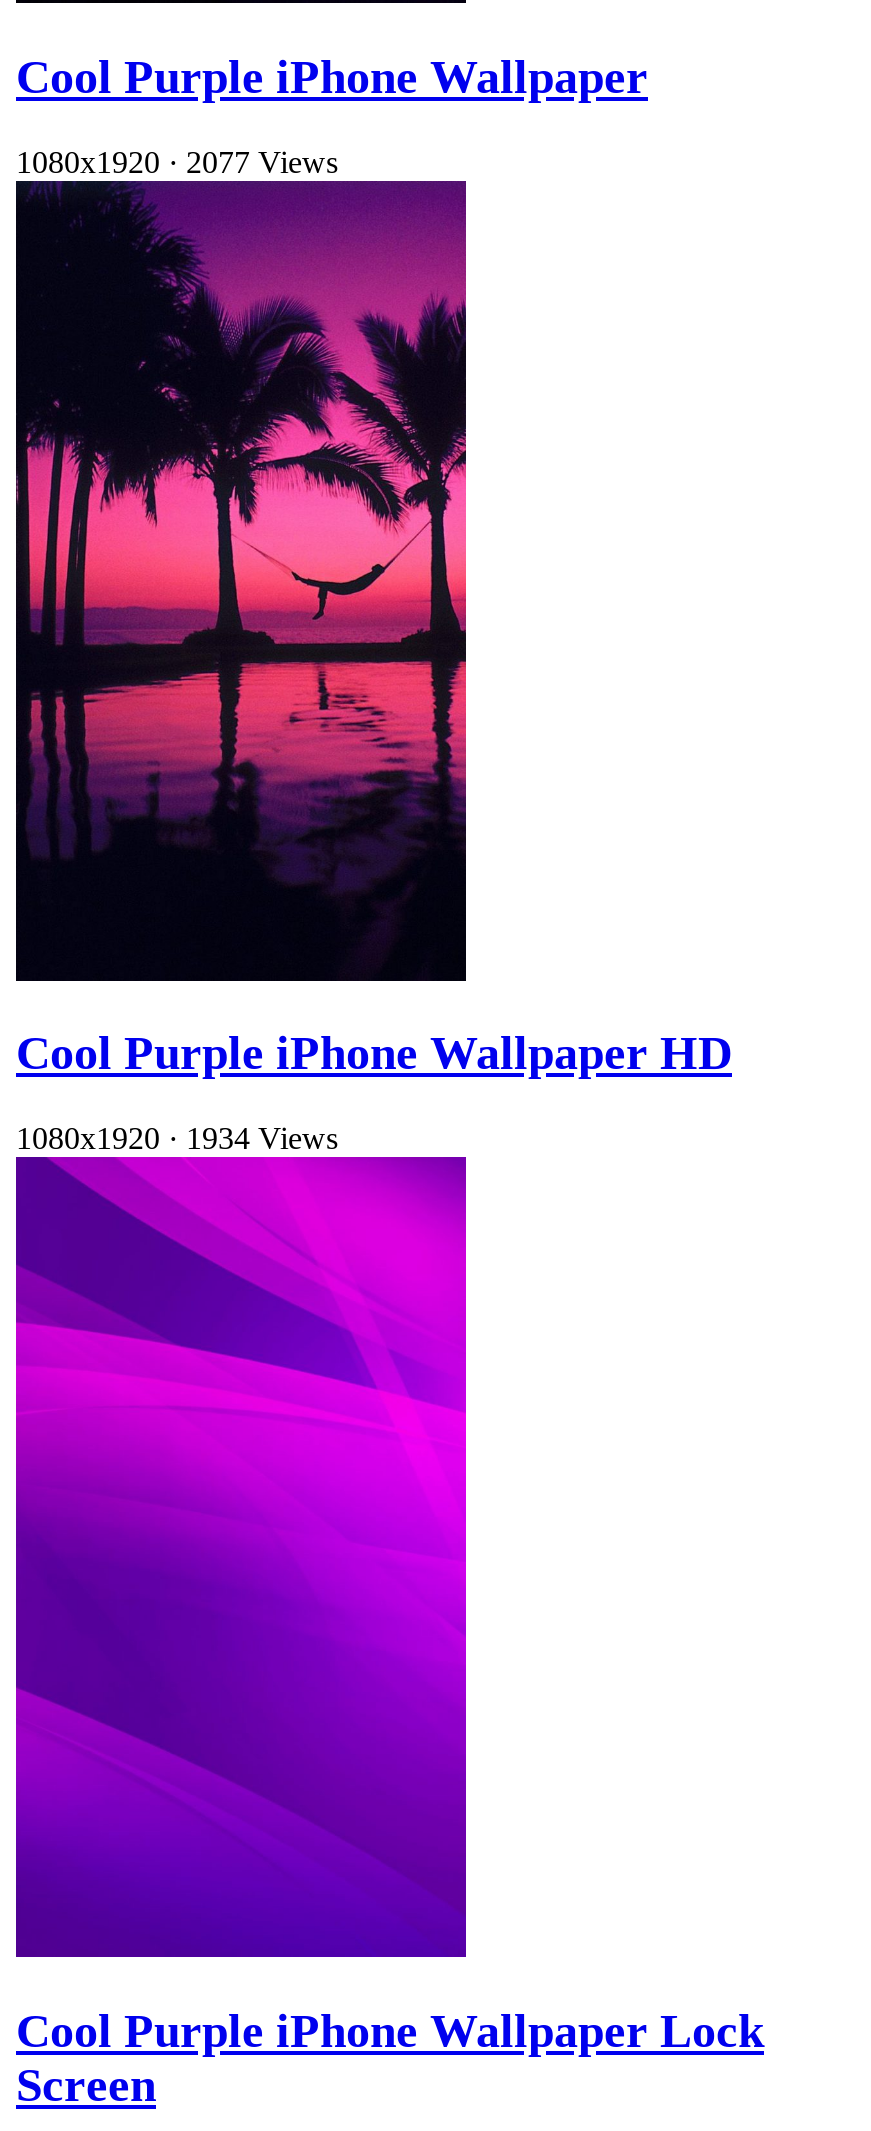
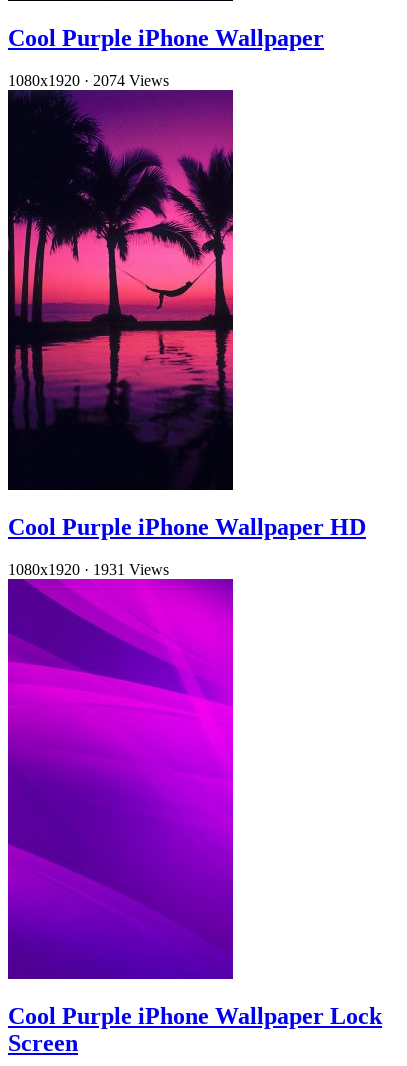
[16,144,338,178] 1080x1920 · 2077 Views -> [8,72,169,89] 1080x1920 · 2074 Views
[16,1121,338,1155] 1080x1920 · 1934 Views -> [8,561,169,578] 1080x1920 · 1931 Views

